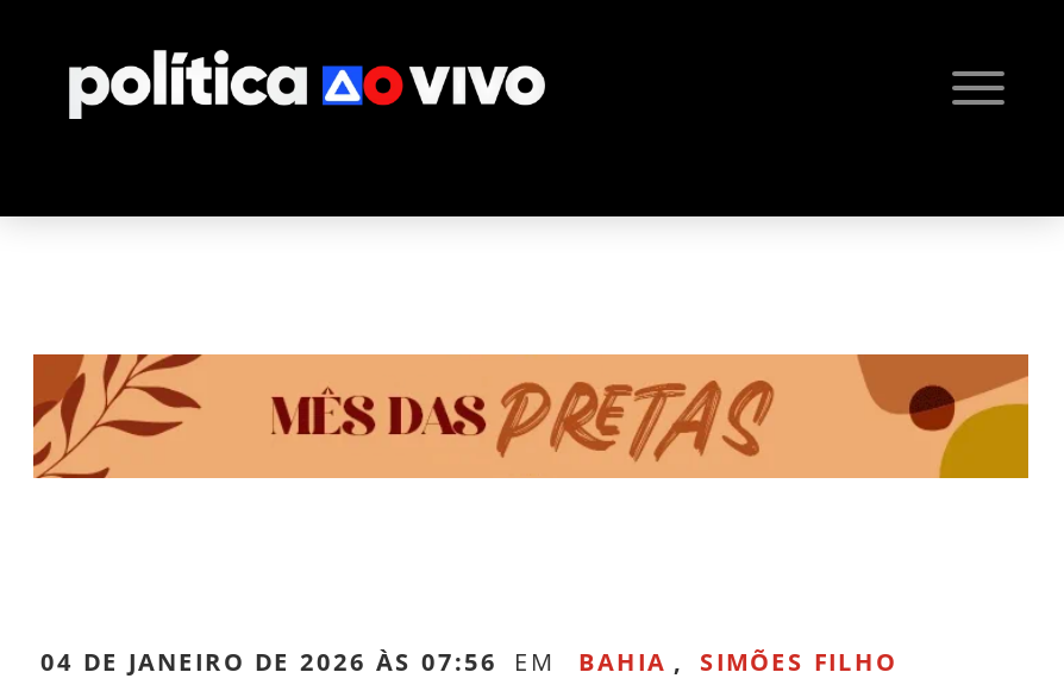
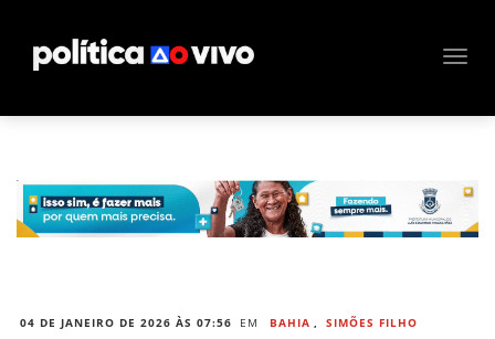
[31,352,1031,480] [image] -> [15,179,480,239] [image]

